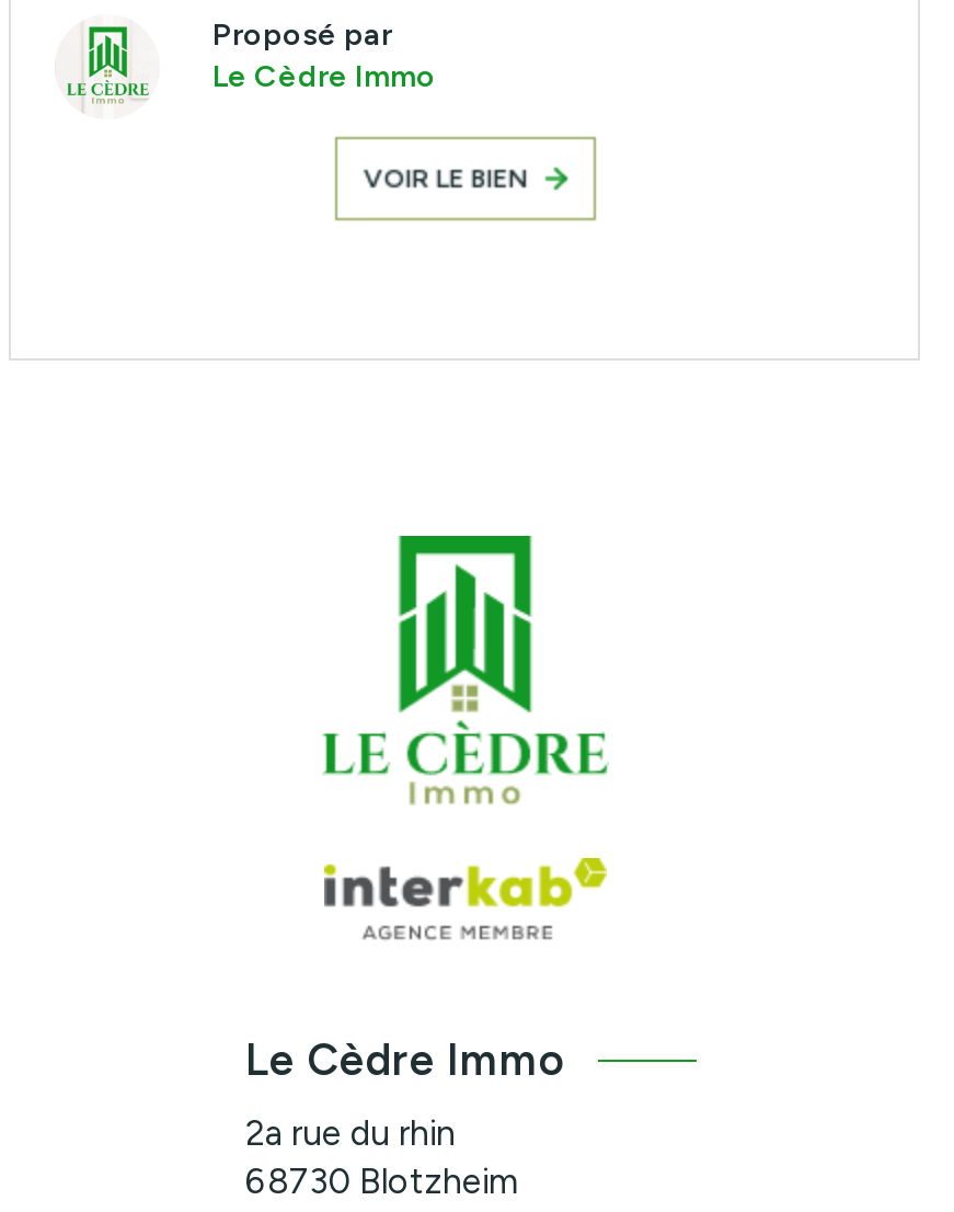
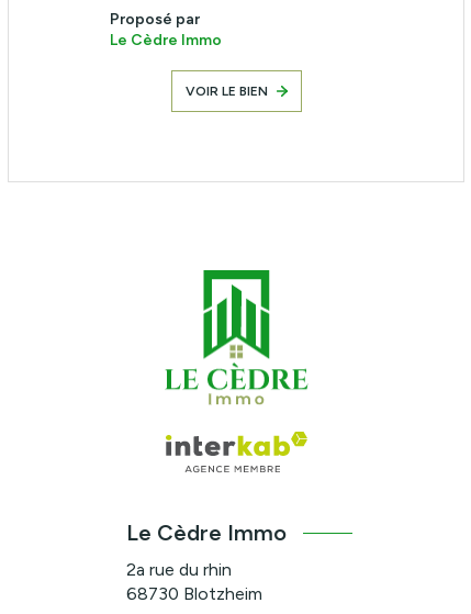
[66,23,151,111] [image] -> none

